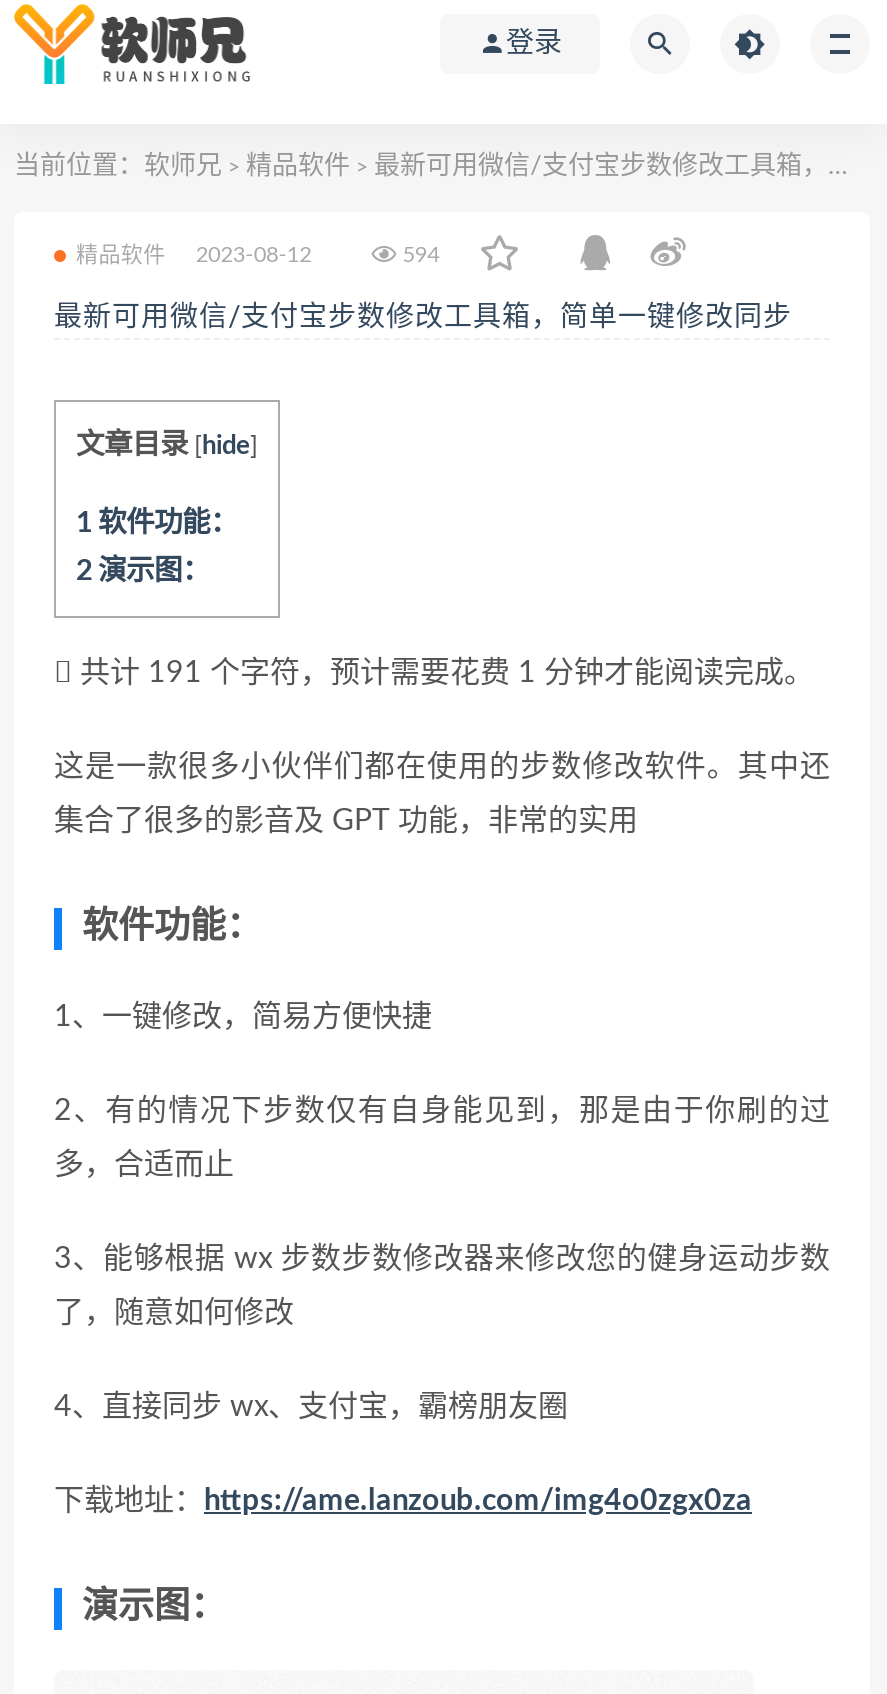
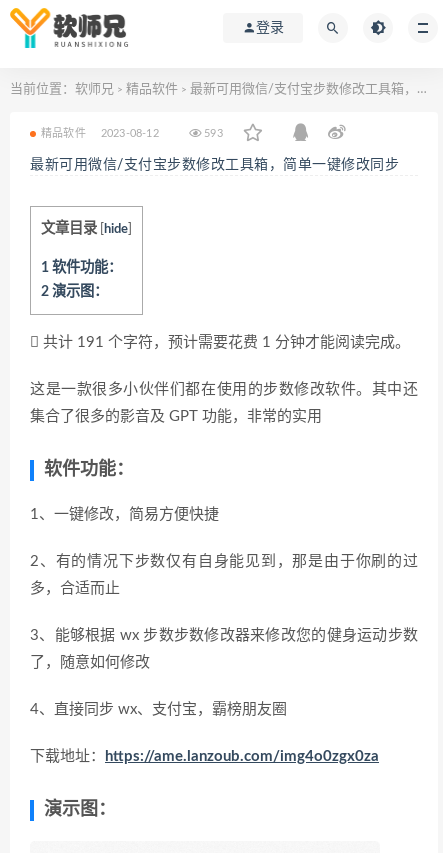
[396,244,440,266] 594 -> [201,128,223,139] 593

